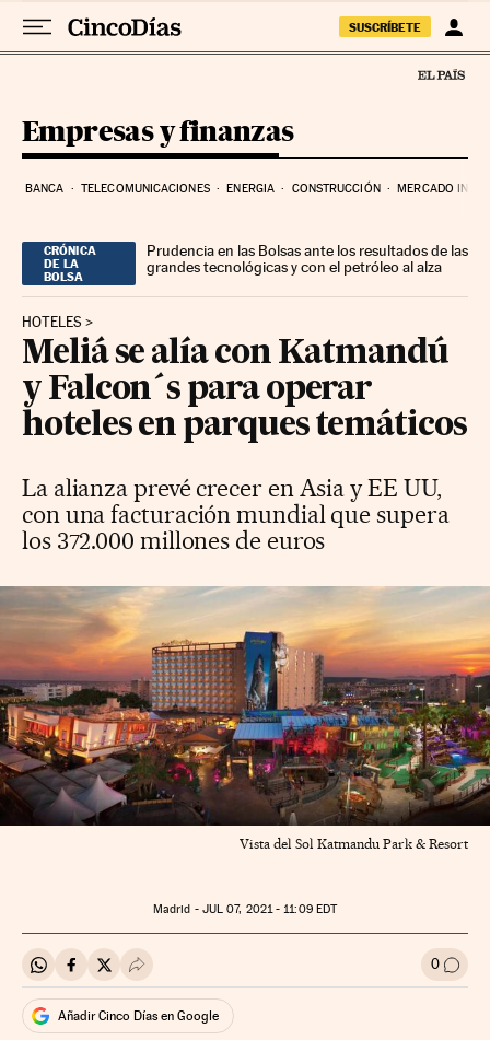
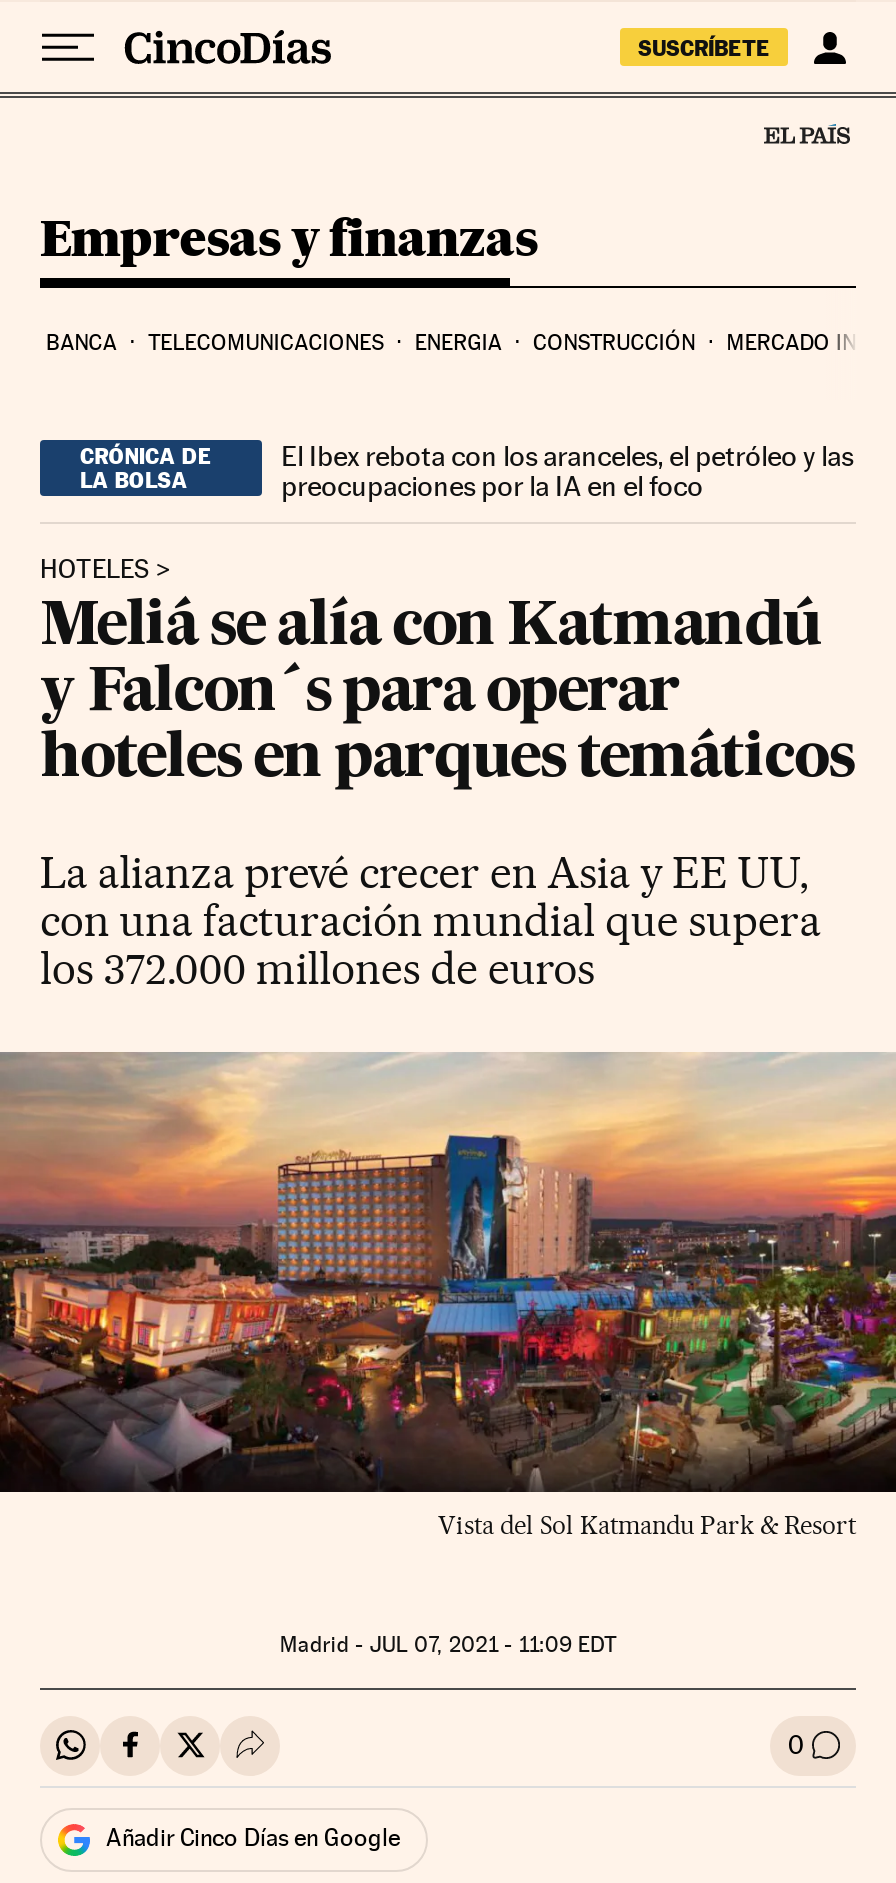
[146,241,468,275] Prudencia en las Bolsas ante los resultados de las | grandes tecnológicas y con el petróleo al alza -> [281,439,853,501] El Ibex rebota con los aranceles, el petróleo y las | preocupaciones por la IA en el foco

